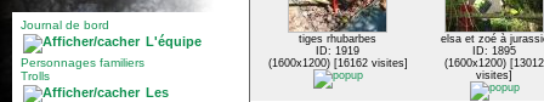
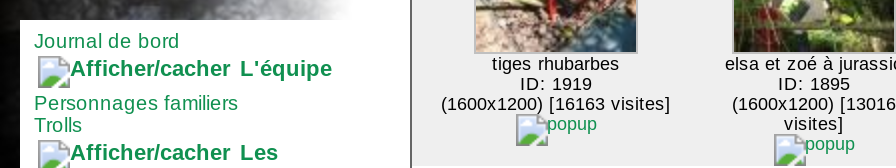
[268,57,407,69] (1600x1200) [16162 visites] -> [441,94,671,114] (1600x1200) [16163 visites]
[444,57,544,69] (1600x1200) [13012 -> [732,94,896,114] (1600x1200) [13016

